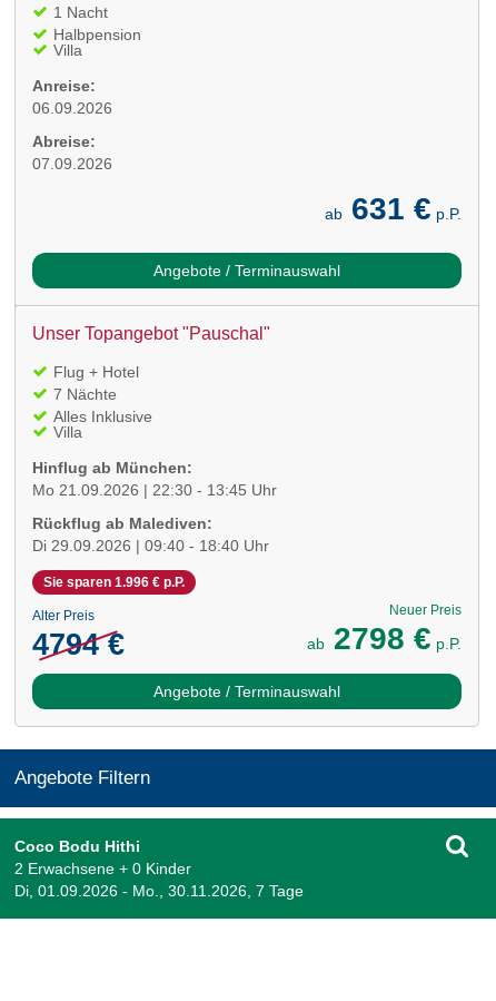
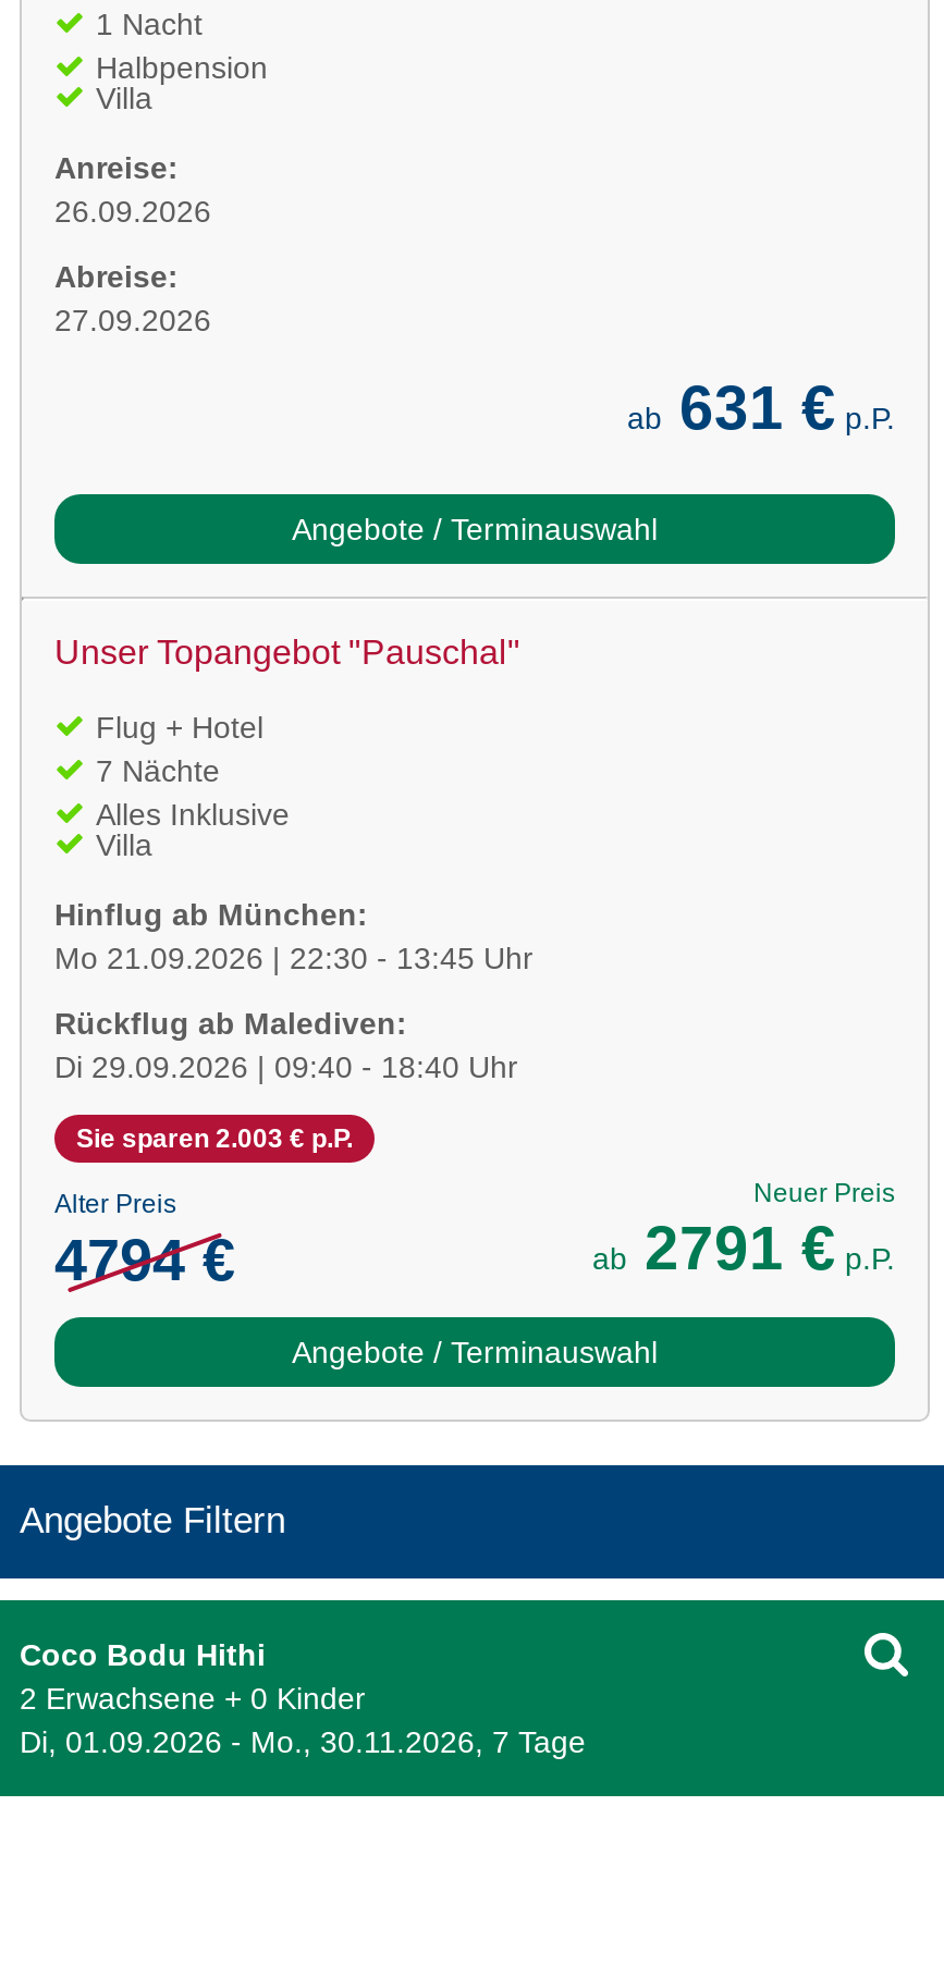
[32,99,112,116] 06.09.2026 -> [54,193,211,228] 26.09.2026
[32,154,112,172] 07.09.2026 -> [54,302,211,336] 27.09.2026
[43,574,185,590] Sie sparen 1.996 € p.P. -> [76,1122,353,1153] Sie sparen 2.003 € p.P.
[307,621,462,655] ab 2798 €p.P. -> [592,1214,895,1281] ab 2791 €p.P.

